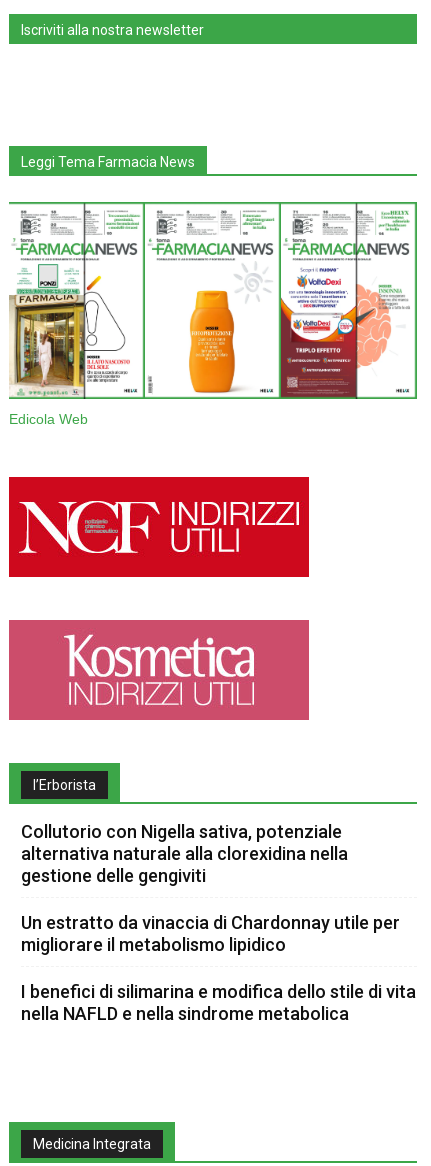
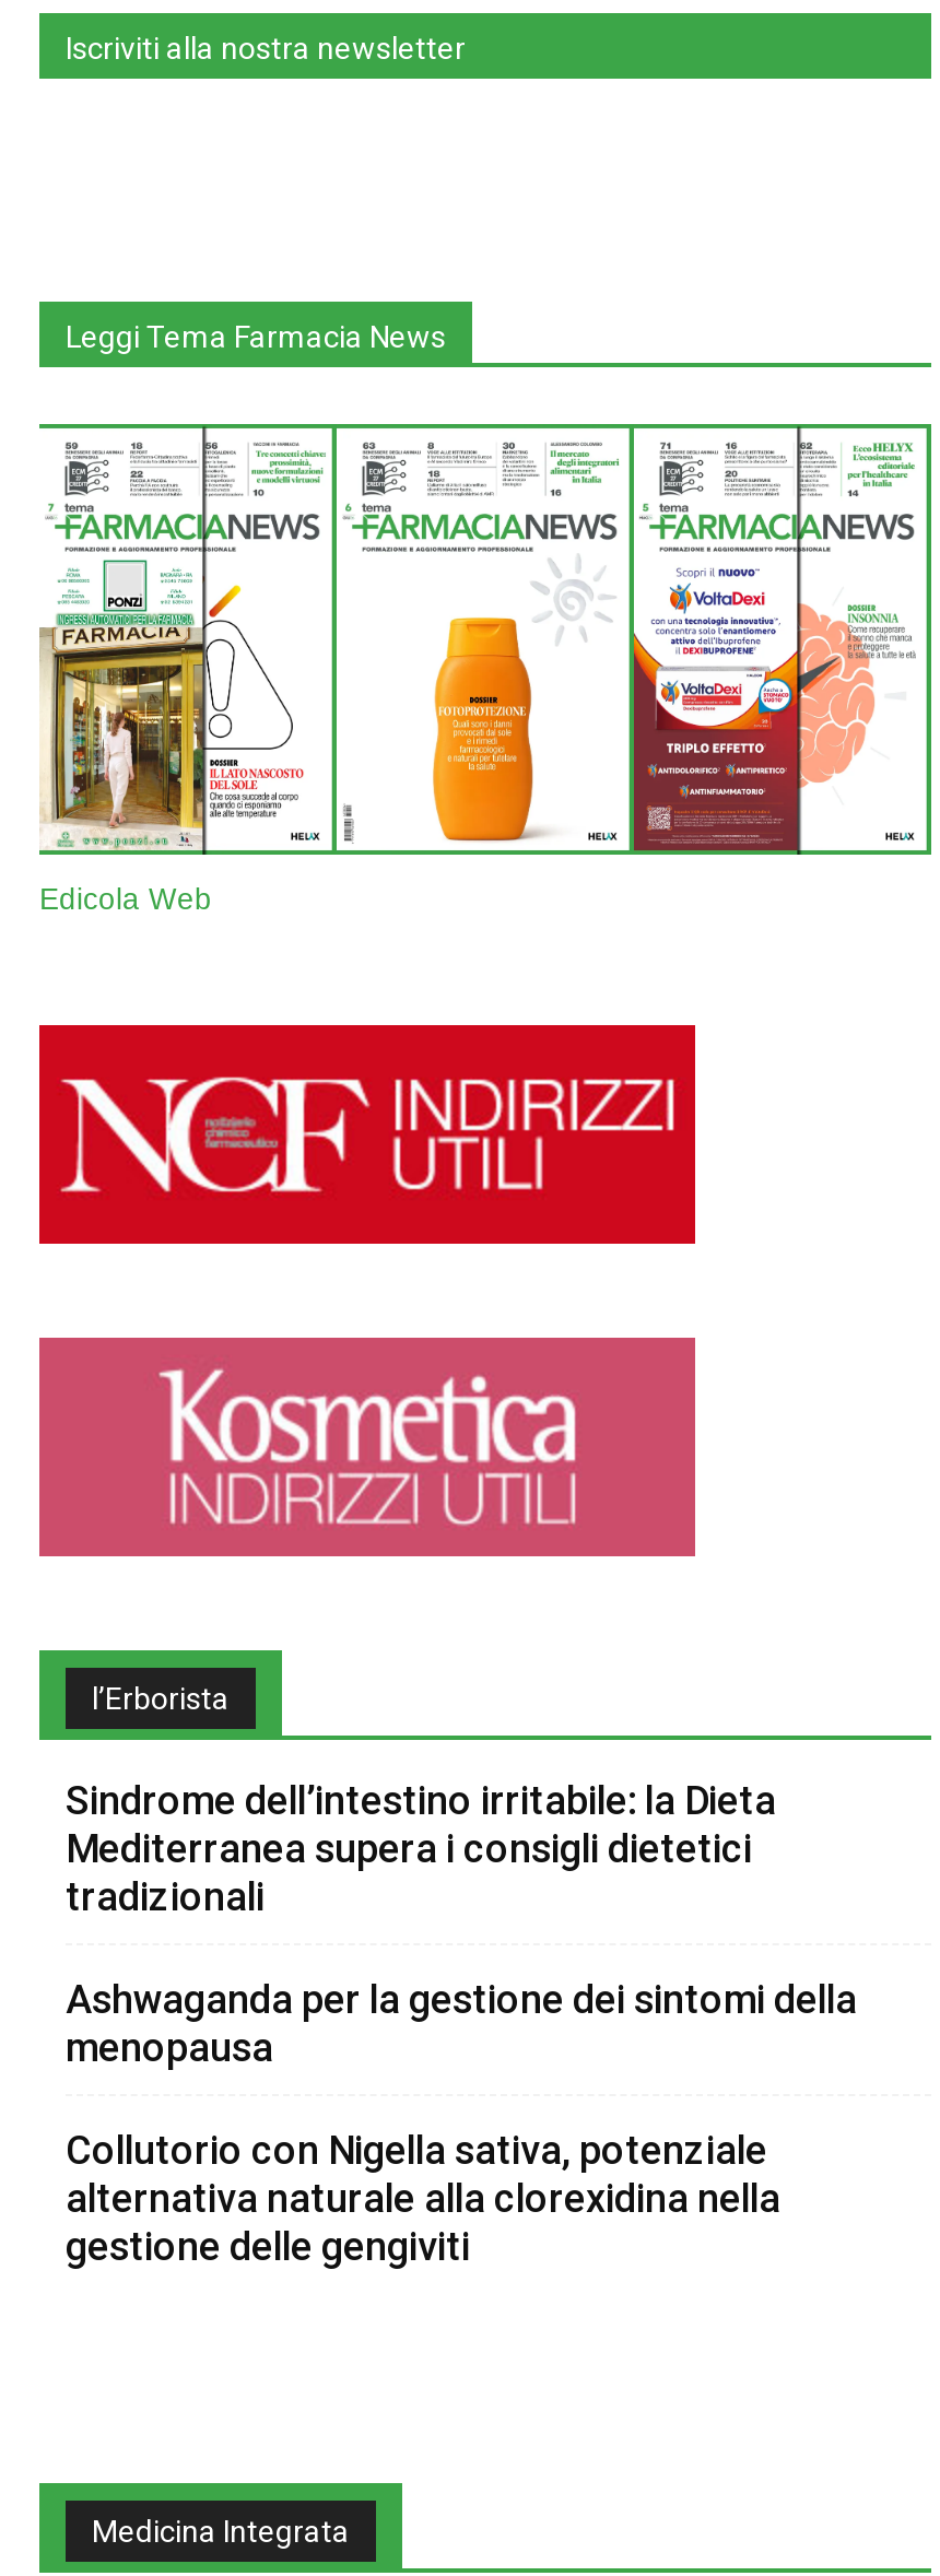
none -> [66,1777,857,2070] Sindrome dell’intestino irritabile: la Dieta | Mediterranea supera i consigli dietetici | tradizionali | Ashwaganda per la gestione dei sintomi della | menopausa
moved [21,821,348,886] -> [66,2126,780,2268]: Collutorio con Nigella sativa, potenziale | alternativa naturale alla clorexidina nella | gestione delle gengiviti
[21,912,416,1024] Un estratto da vinaccia di Chardonnay utile per | migliorare il metabolismo lipidico | I benefici di silimarina e modifica dello stile di vita | nella NAFLD e nella sindrome metabolica -> none

